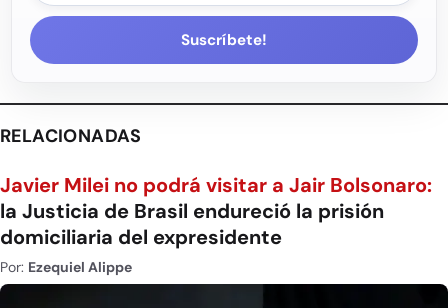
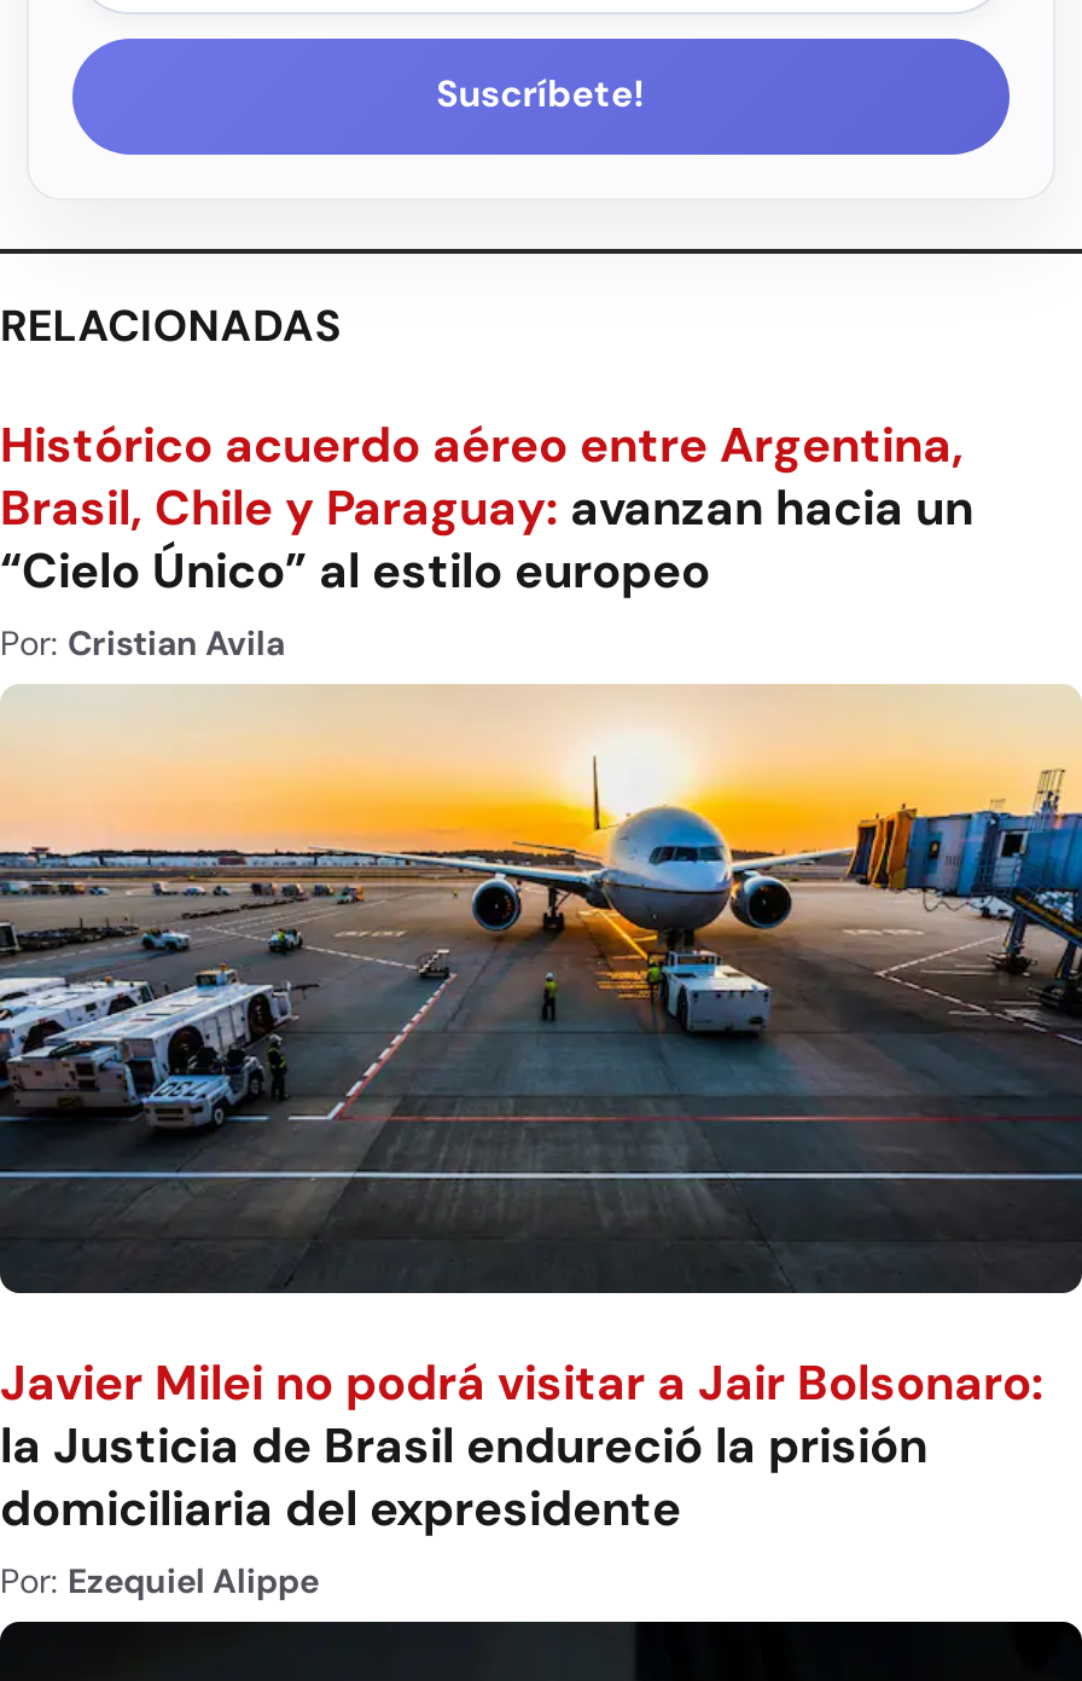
none -> [0,415,973,666] Histórico acuerdo aéreo entre Argentina, | Brasil, Chile y Paraguay: avanzan hacia un | “Cielo Único” al estilo europeo | Por: Cristian Avila
none -> [7,684,1075,1298] [image]

